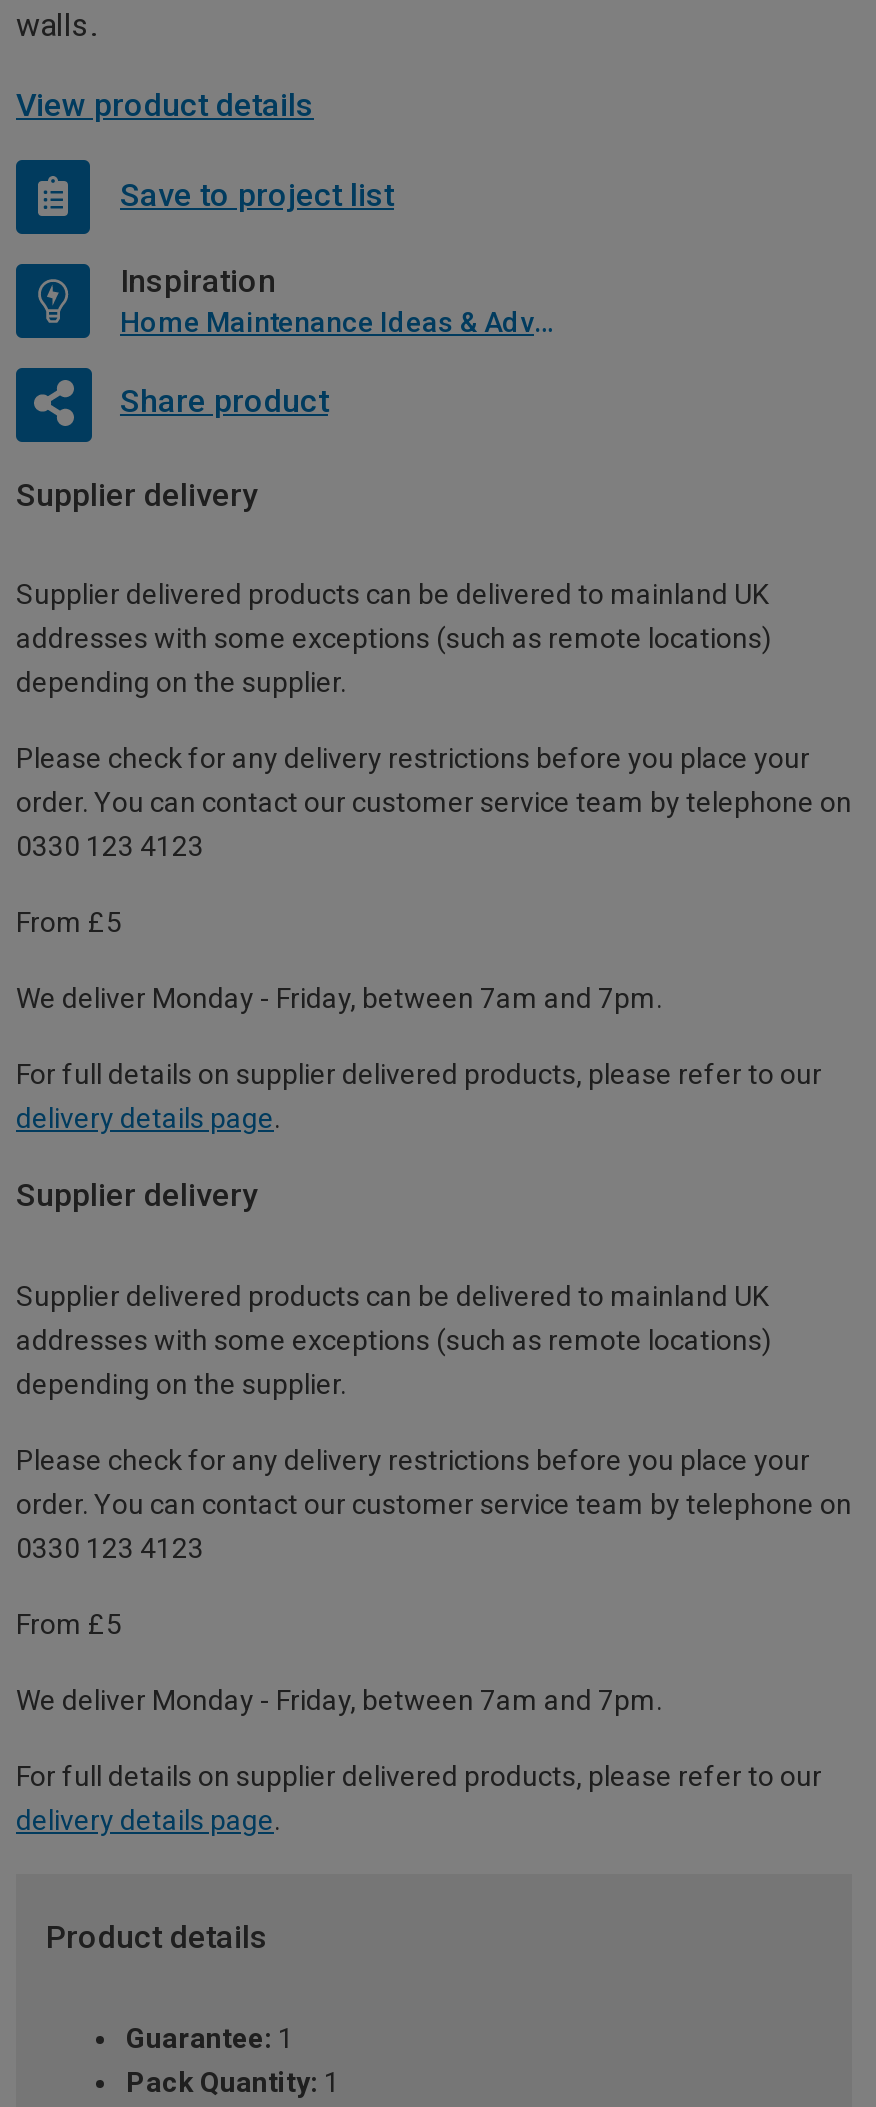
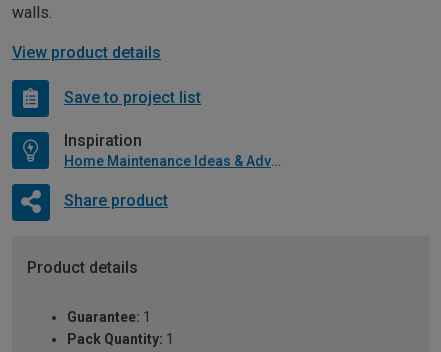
[16,475,852,1836] Supplier delivery | Supplier delivered products can be delivered to mainland UK | addresses with some exceptions (such as remote locations) | depending on the supplier. | Please check for any delivery restrictions before you place your | order. You can contact our customer service team by telephone on | 0330 123 4123 | From £5 | We deliver Monday - Friday, between 7am and 7pm. | For full details on supplier delivered products, please refer to our | delivery details page. | Supplier delivery | Supplier delivered products can be delivered to mainland UK | addresses with some exceptions (such as remote locations) | depending on the supplier. | Please check for any delivery restrictions before you place your | order. You can contact our customer service team by telephone on | 0330 123 4123 | From £5 | We deliver Monday - Friday, between 7am and 7pm. | For full details on supplier delivered products, please refer to our | delivery details page. -> none

